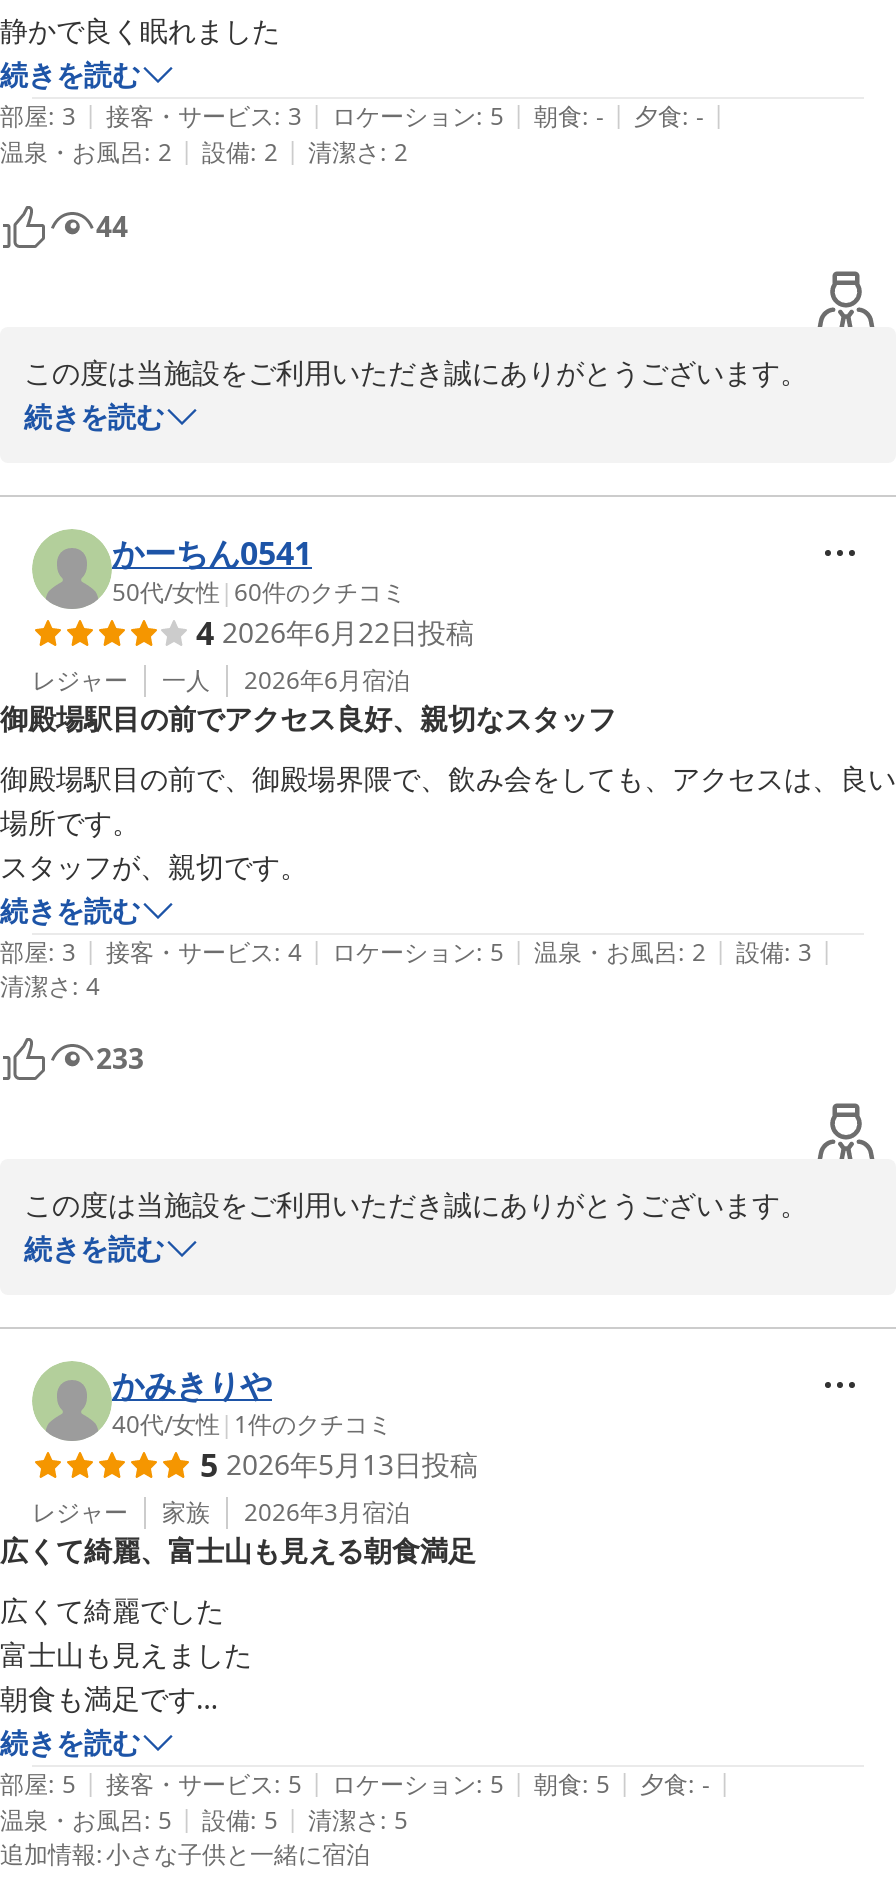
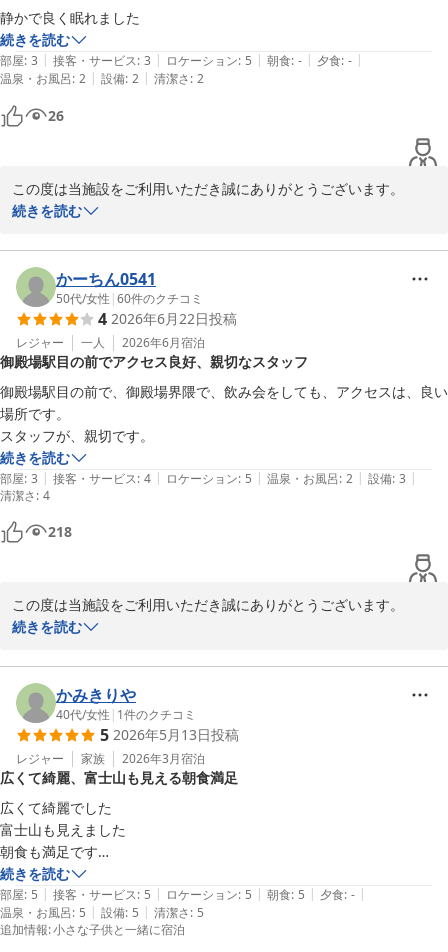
[96,207,128,245] 44 -> [48,106,64,125] 26
[96,1039,144,1077] 233 -> [48,522,72,541] 218

